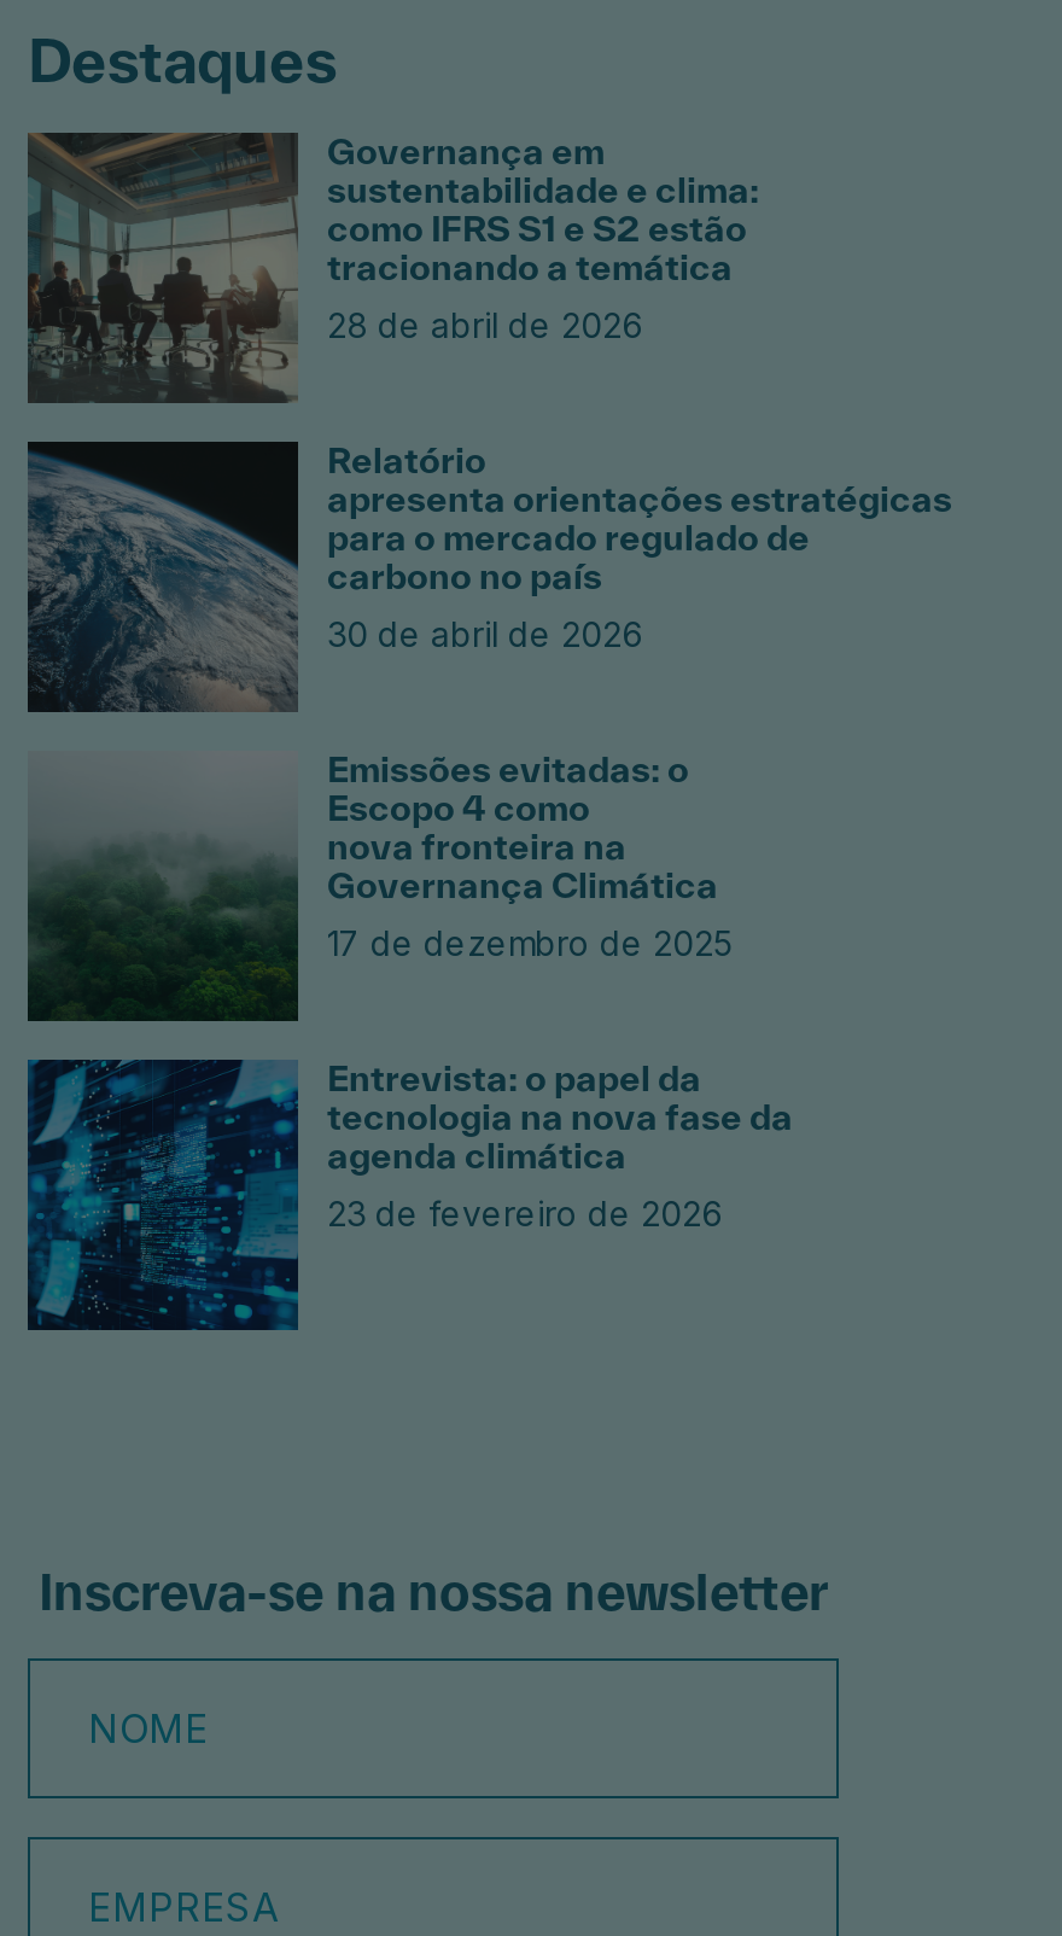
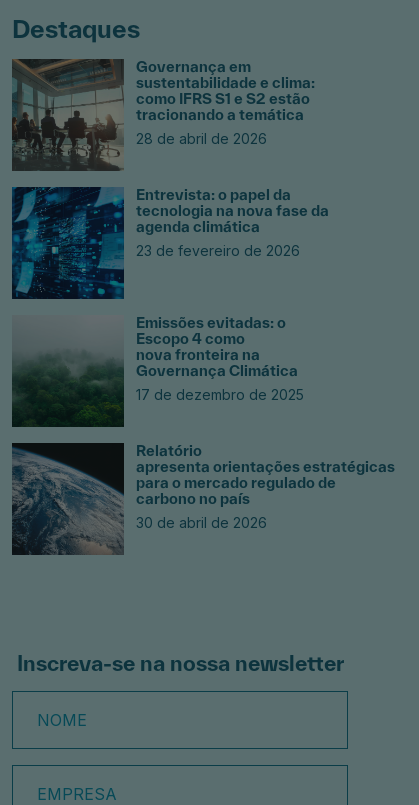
moved [25,438,952,715] -> [11,441,395,556]: [image] | Relatório | apresenta orientações estratégicas | para o mercado regulado de | carbono no país | 30 de abril de 2026
moved [25,1056,793,1333] -> [11,185,329,300]: [image] | Entrevista: o papel da | tecnologia na nova fase da | agenda climática | 23 de fevereiro de 2026

